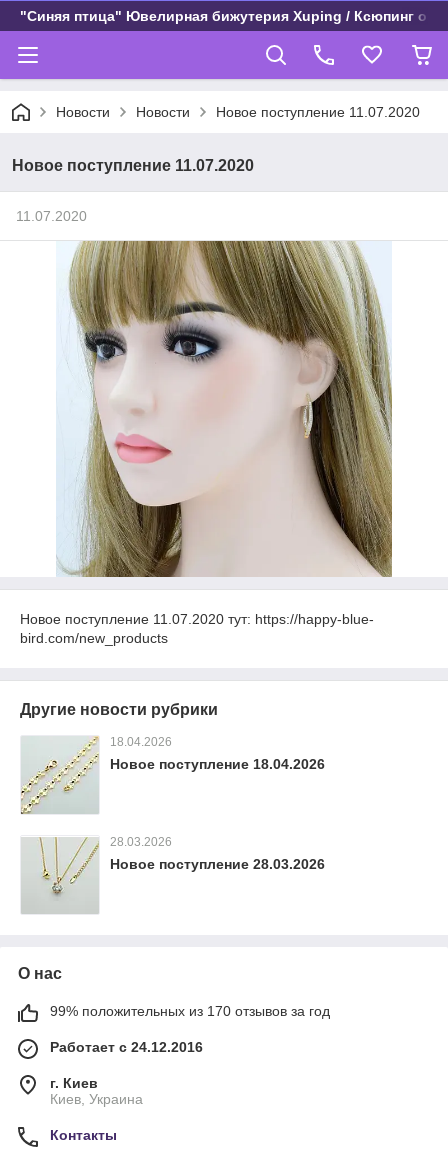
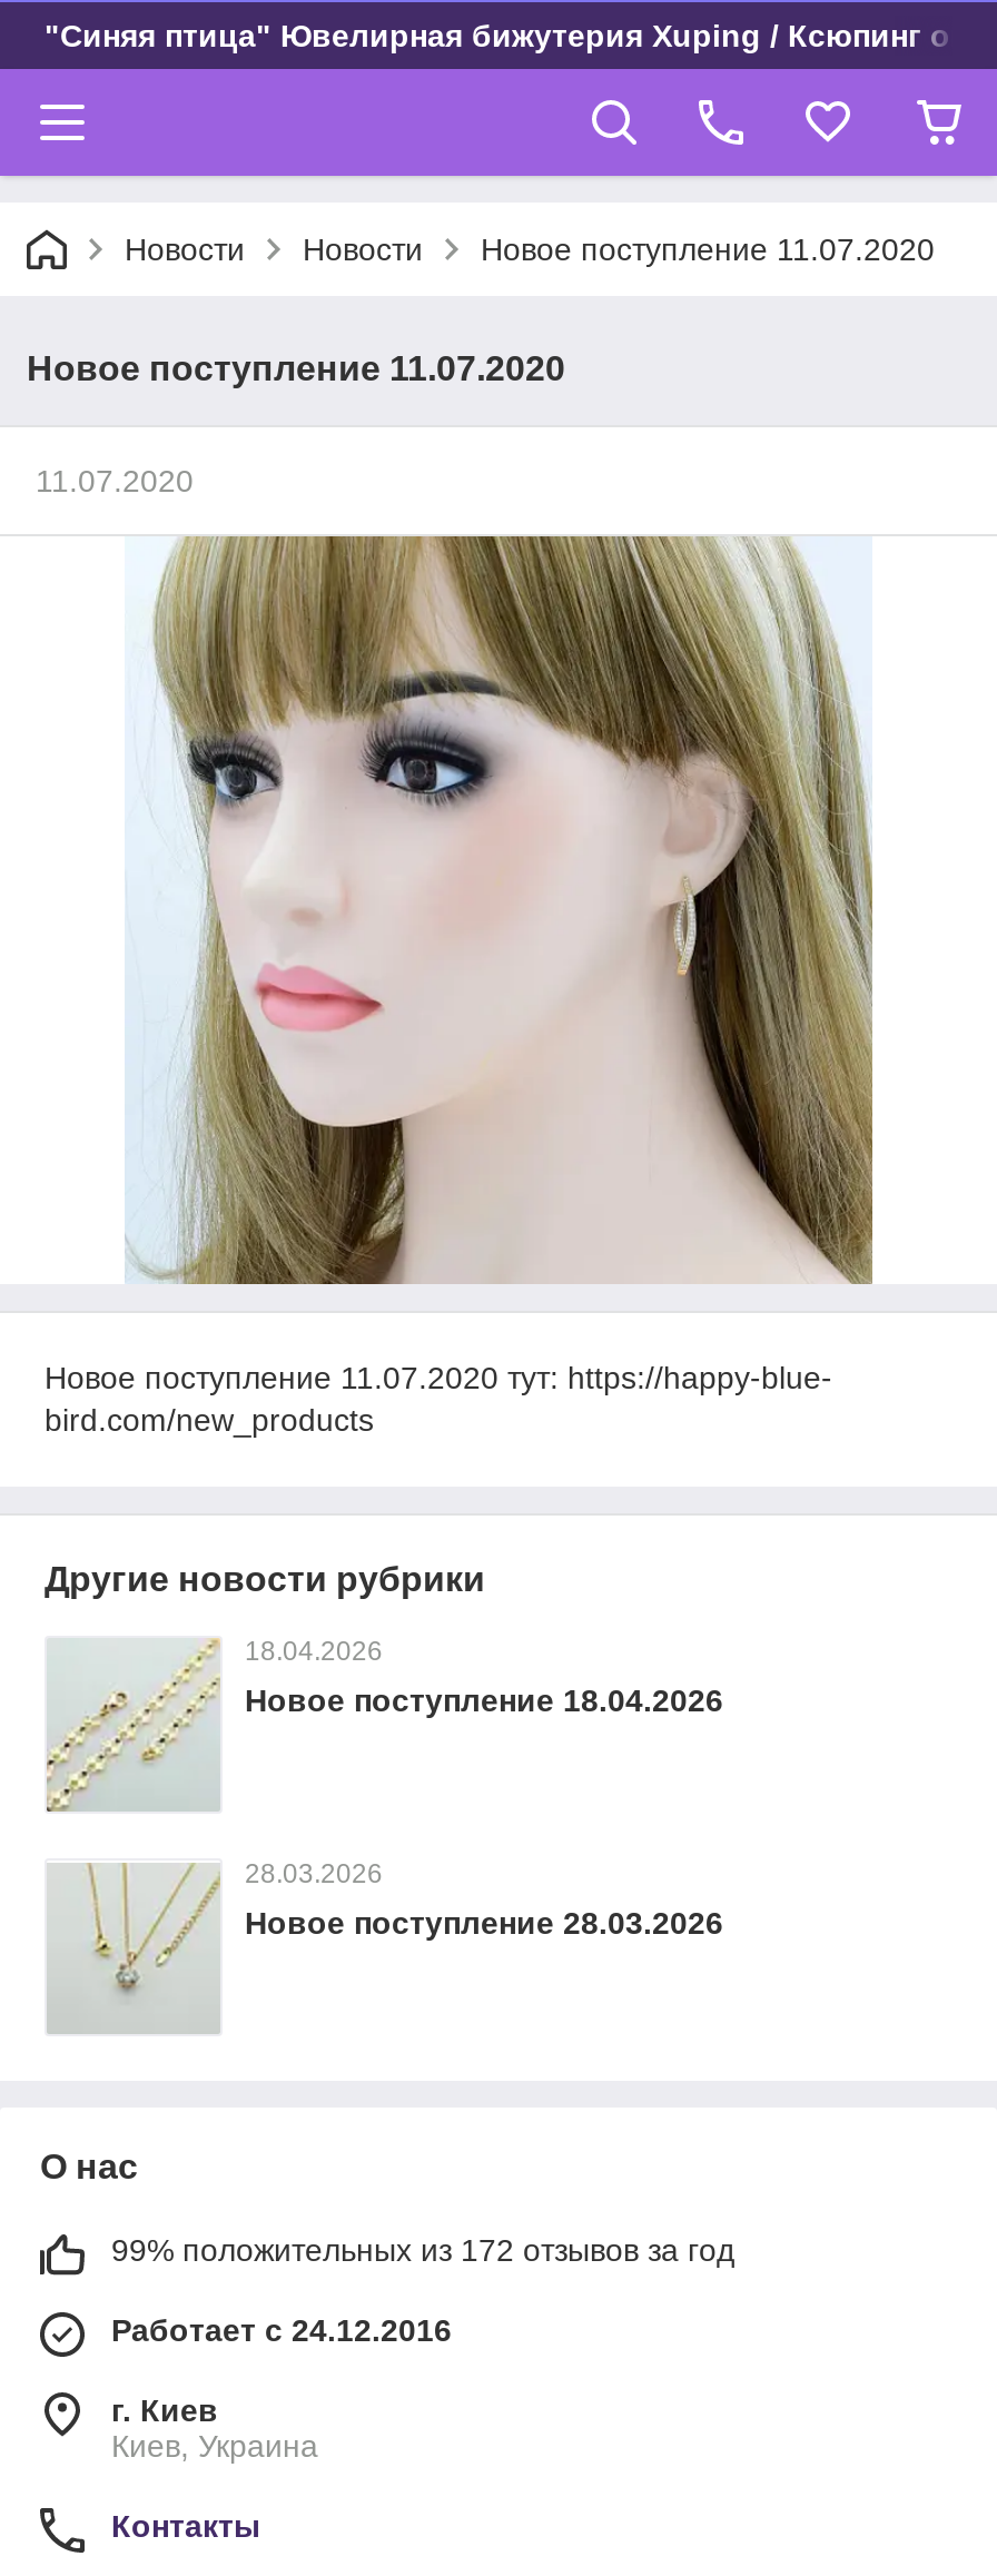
[50,1003,330,1019] 99% положительных из 170 отзывов за год -> [111,2232,734,2268] 99% положительных из 172 отзывов за год

